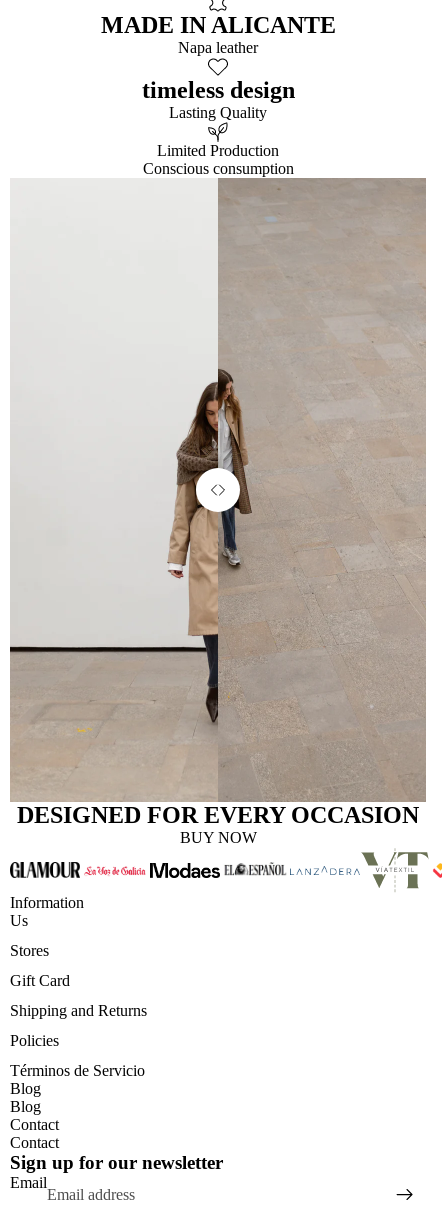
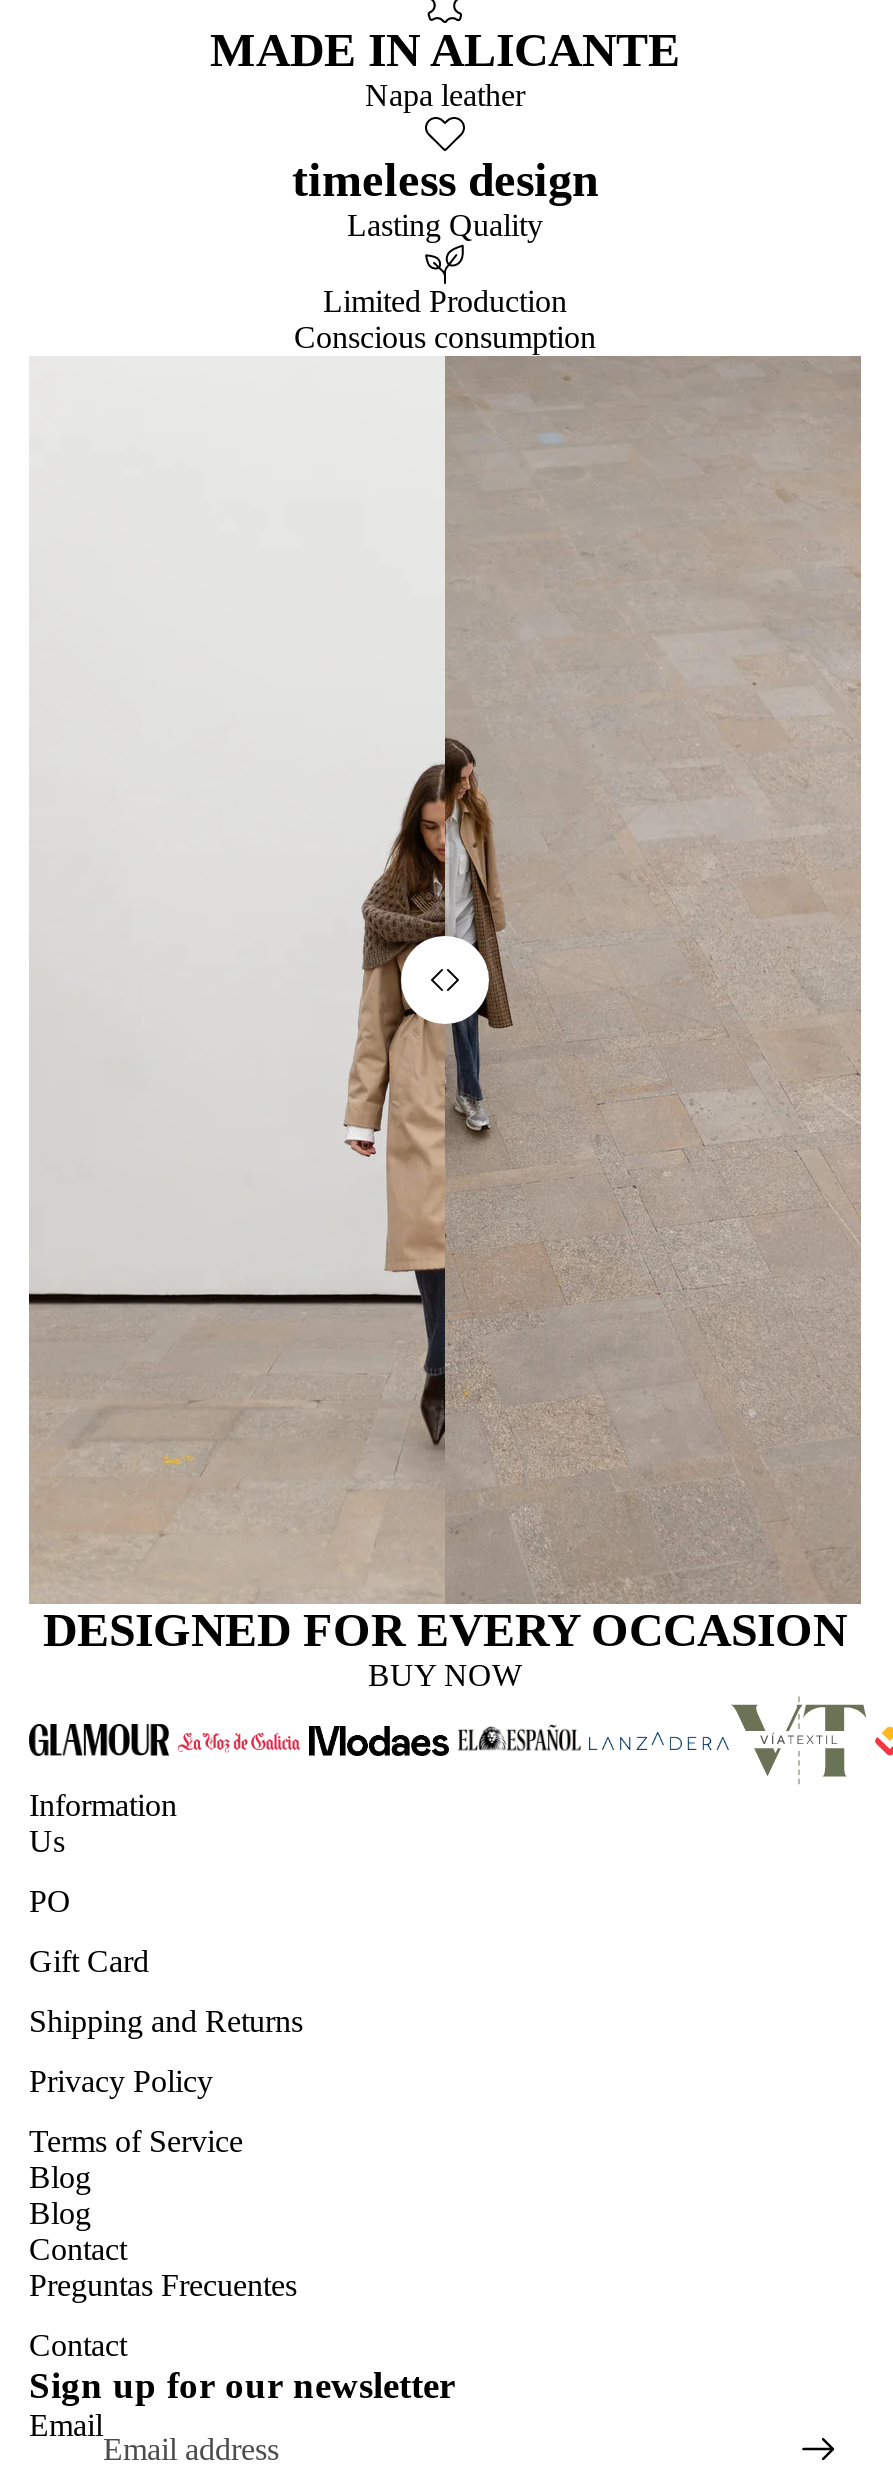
[10,942,49,959] Stores -> [29,1883,71,1917] PO
[10,1032,59,1049] Policies -> [29,2063,213,2097] Privacy Policy
[10,1062,145,1079] Términos de Servicio -> [29,2123,243,2157] Terms of Service
none -> [29,2267,297,2301] Preguntas Frecuentes

